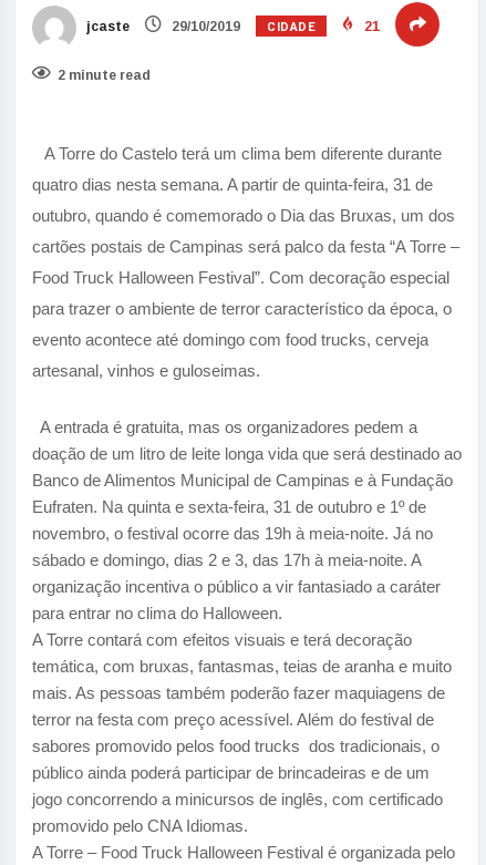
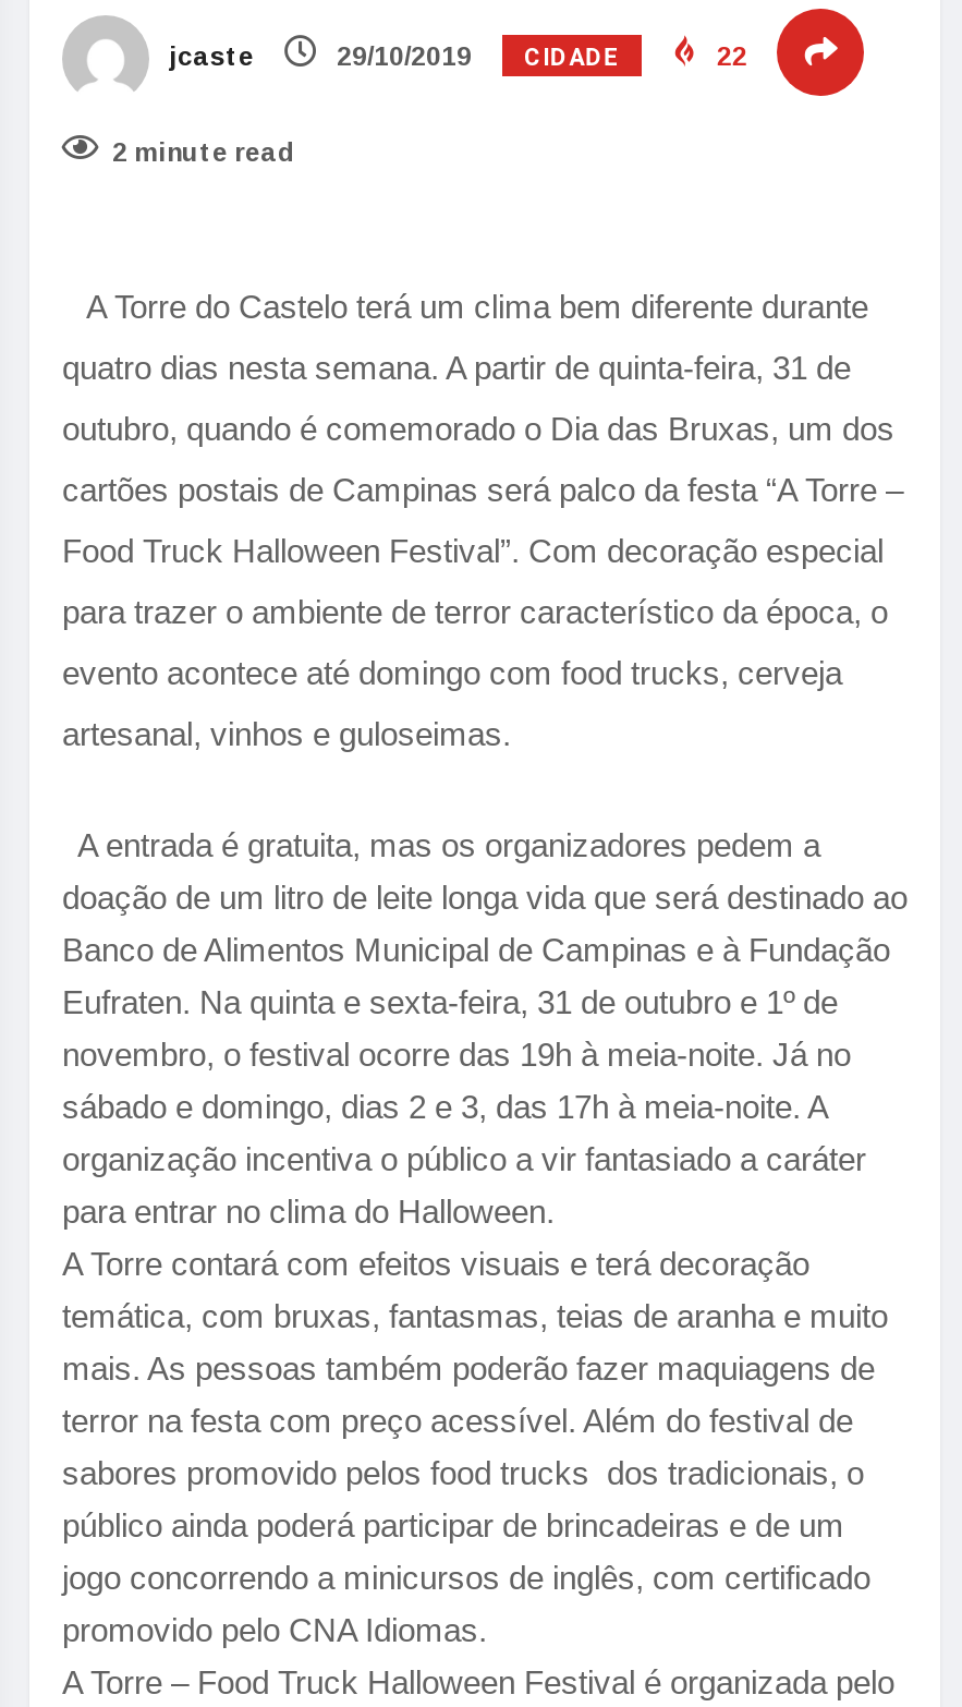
[361,19,380,34] 21 -> [710,41,747,72] 22

